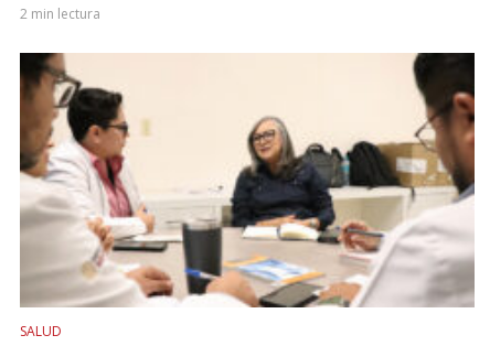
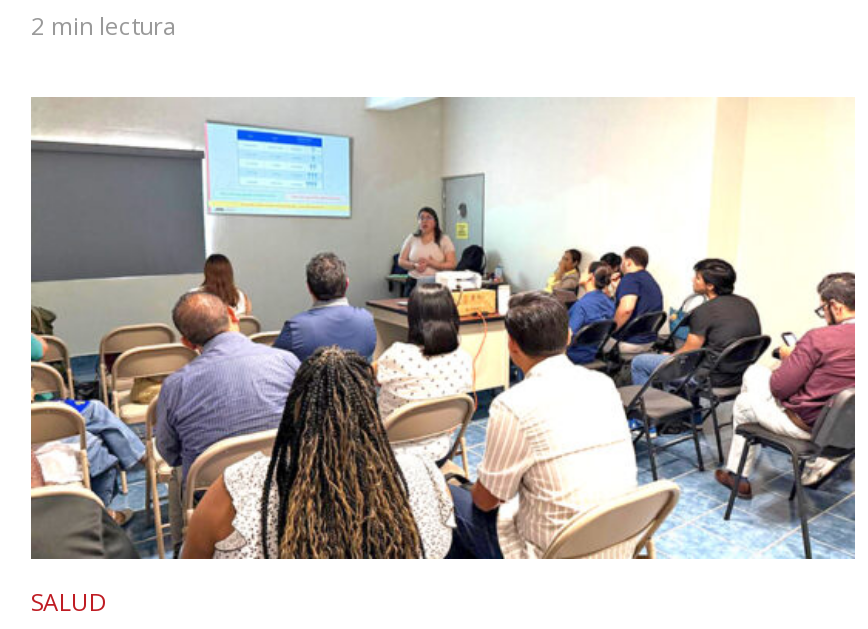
[19,52,476,309] [image] -> [29,96,857,560] [image]

